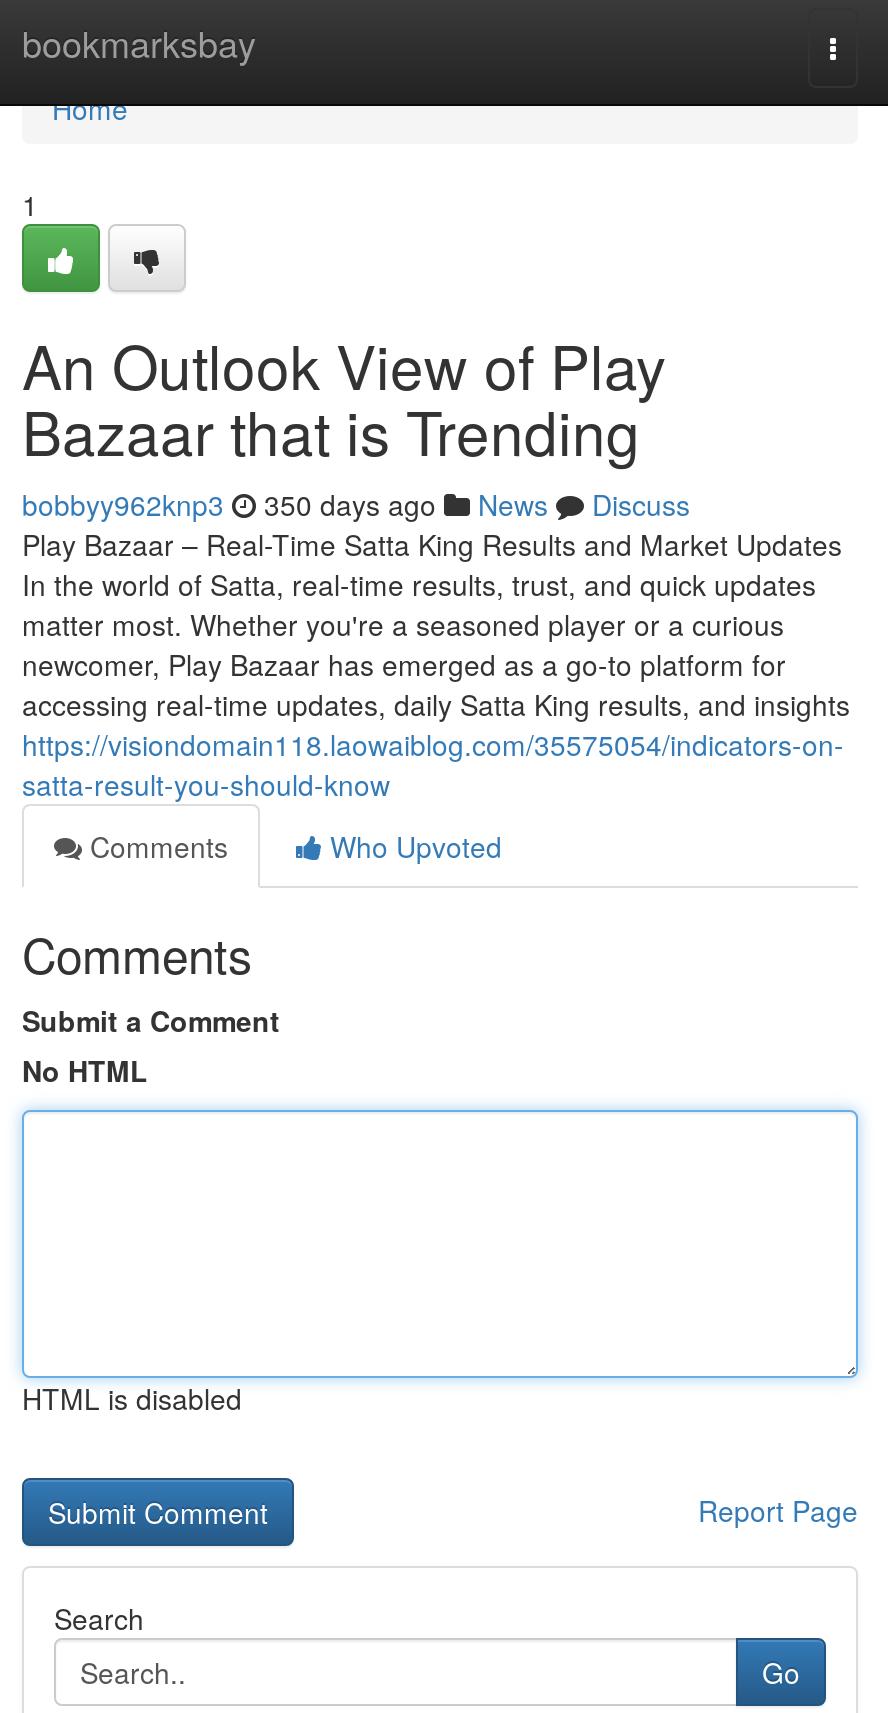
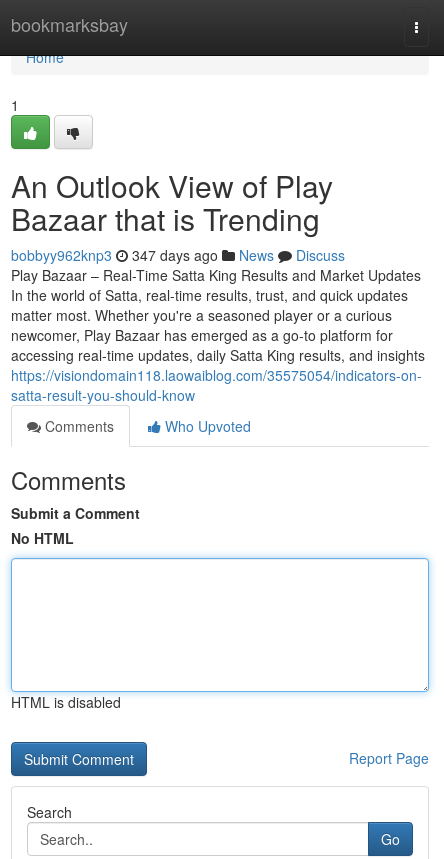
[22,484,690,524] bobbyy962knp3 350 days ago News Discuss -> [11,245,345,265] bobbyy962knp3 347 days ago News Discuss

